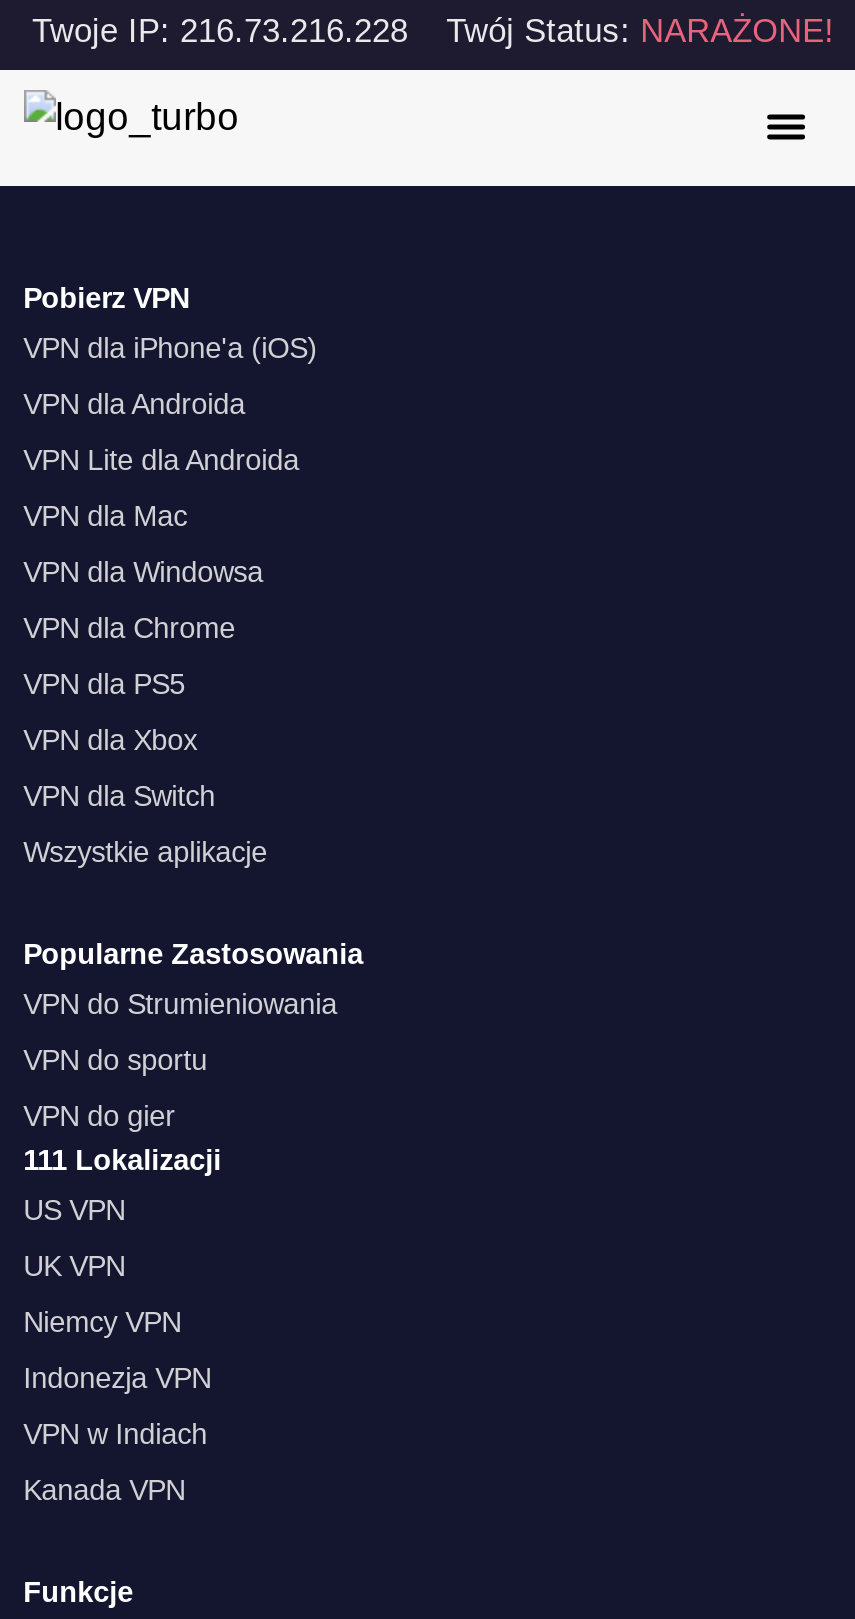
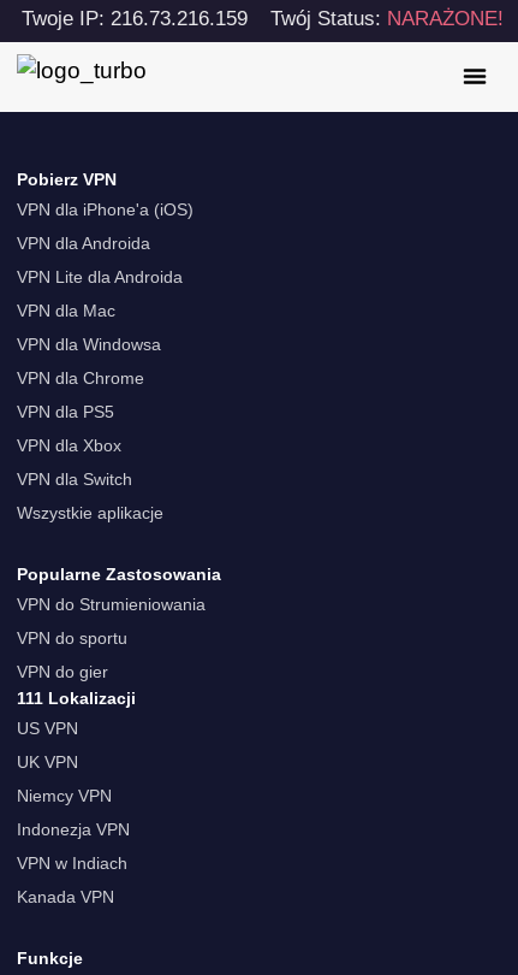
[32,12,834,50] Twoje IP: 216.73.216.228 Twój Status: NARAŻONE! -> [22,7,504,30] Twoje IP: 216.73.216.159 Twój Status: NARAŻONE!

